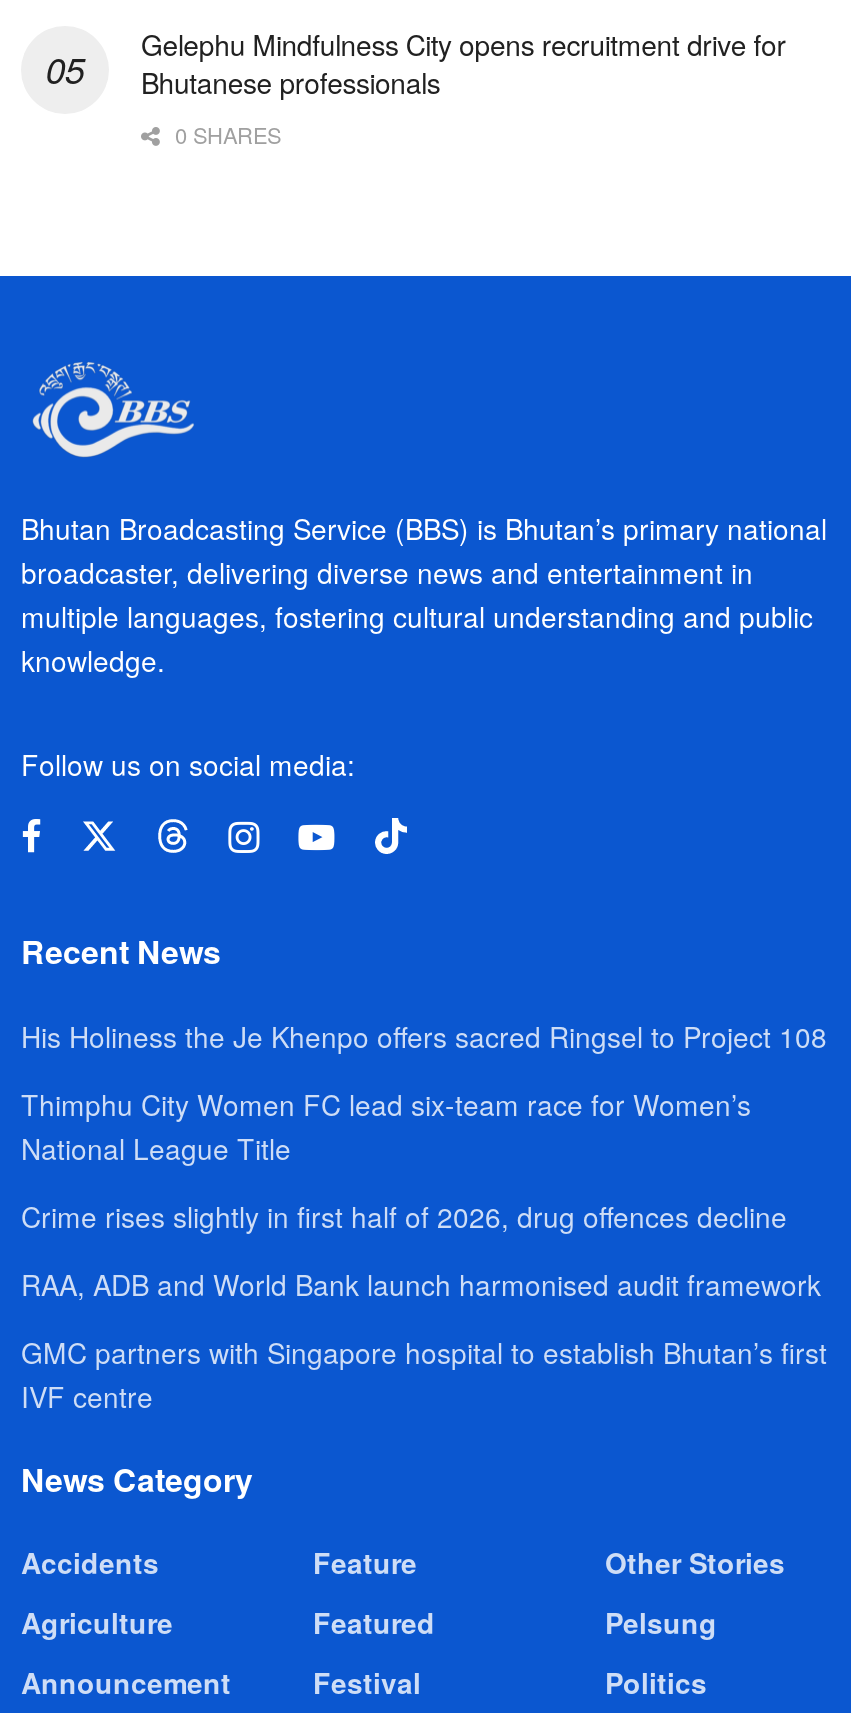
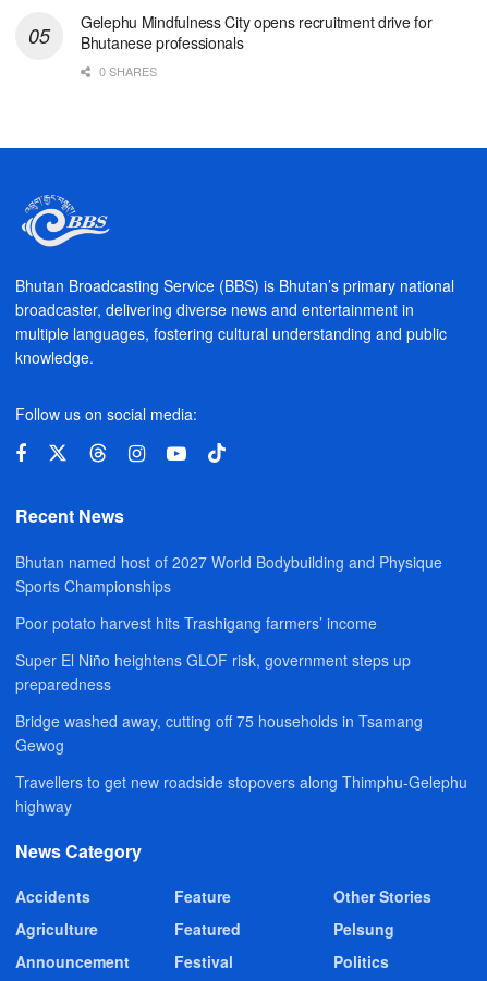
[21,1016,827,1056] His Holiness the Je Khenpo offers sacred Ringsel to Project 108 -> [15,551,442,596] Bhutan named host of 2027 World Bodybuilding and Physique | Sports Championships
[21,1084,751,1168] Thimphu City Women FC lead six-team race for Women’s | National League Title -> [15,612,377,633] Poor potato harvest hits Trashigang farmers’ income
[21,1196,787,1236] Crime rises slightly in first half of 2026, drug offences decline -> [15,649,411,694] Super El Niño heightens GLOF risk, government steps up | preparedness
[21,1264,821,1304] RAA, ADB and World Bank launch harmonised audit framework -> [15,710,423,755] Bridge washed away, cutting off 75 households in Tsamang | Gewog
[21,1332,827,1416] GMC partners with Singapore hospital to establish Bhutan’s first | IVF centre -> [15,771,467,816] Travellers to get new roadside stopovers along Thimphu-Gelephu | highway

